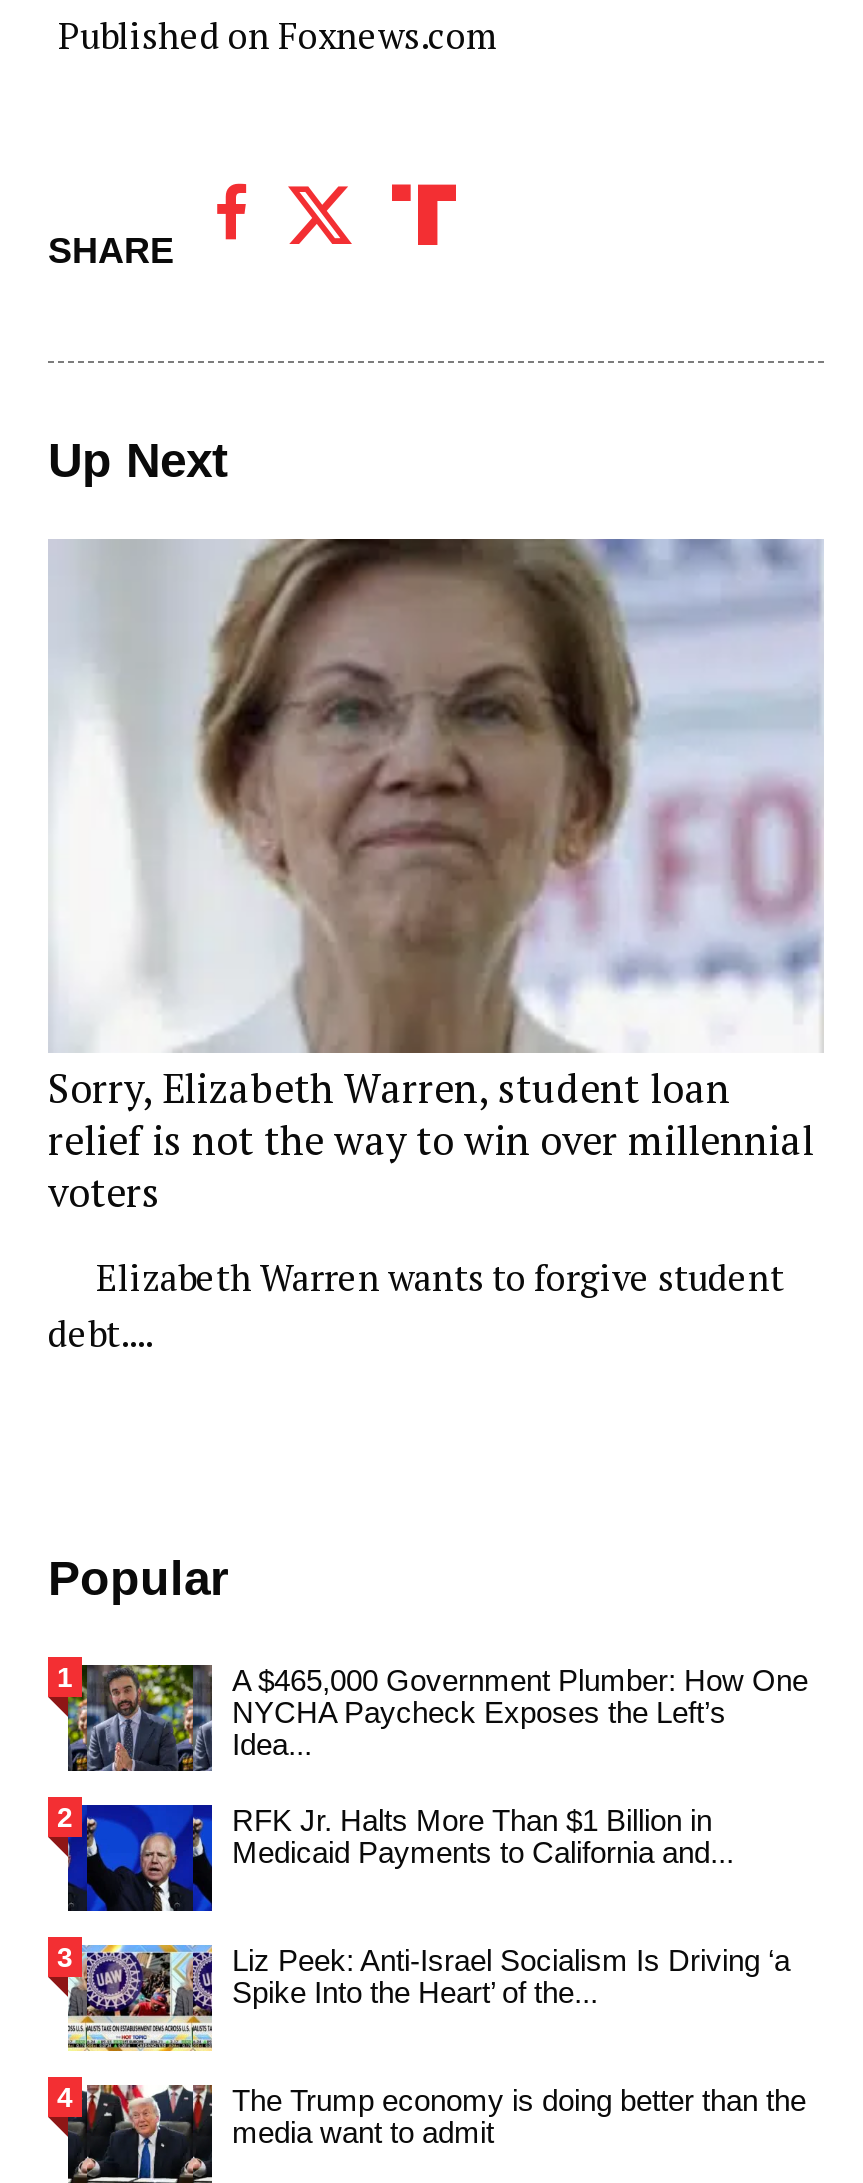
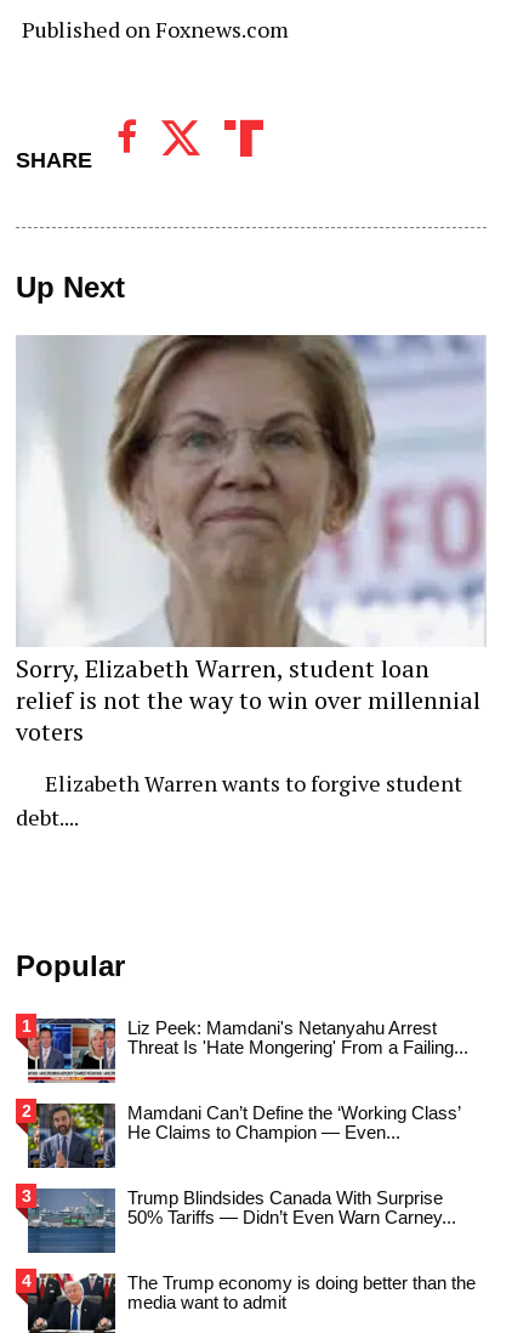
[66,1663,808,1771] [image] | A $465,000 Government Plumber: How One | NYCHA Paycheck Exposes the Left’s | Idea... -> [27,1017,468,1083] [image] | Liz Peek: Mamdani's Netanyahu Arrest | Threat Is 'Hate Mongering' From a Failing...
[66,1803,734,1913] [image] | RFK Jr. Halts More Than $1 Billion in | Medicaid Payments to California and... -> [27,1102,460,1169] [image] | Mamdani Can’t Define the ‘Working Class’ | He Claims to Champion — Even...
[66,1943,790,2053] [image] | Liz Peek: Anti-Israel Socialism Is Driving ‘a | Spike Into the Heart’ of the... -> [27,1187,456,1254] [image] | Trump Blindsides Canada With Surprise | 50% Tariffs — Didn’t Even Warn Carney...

